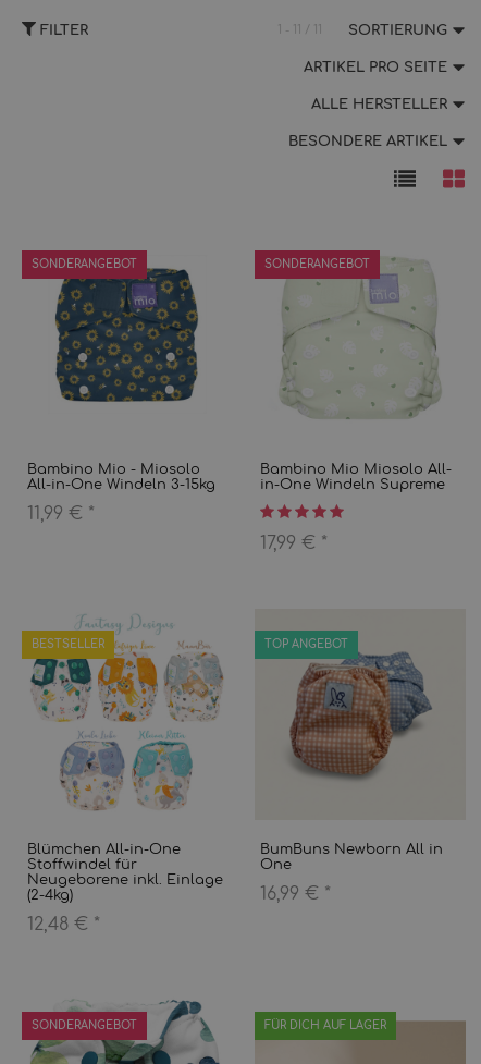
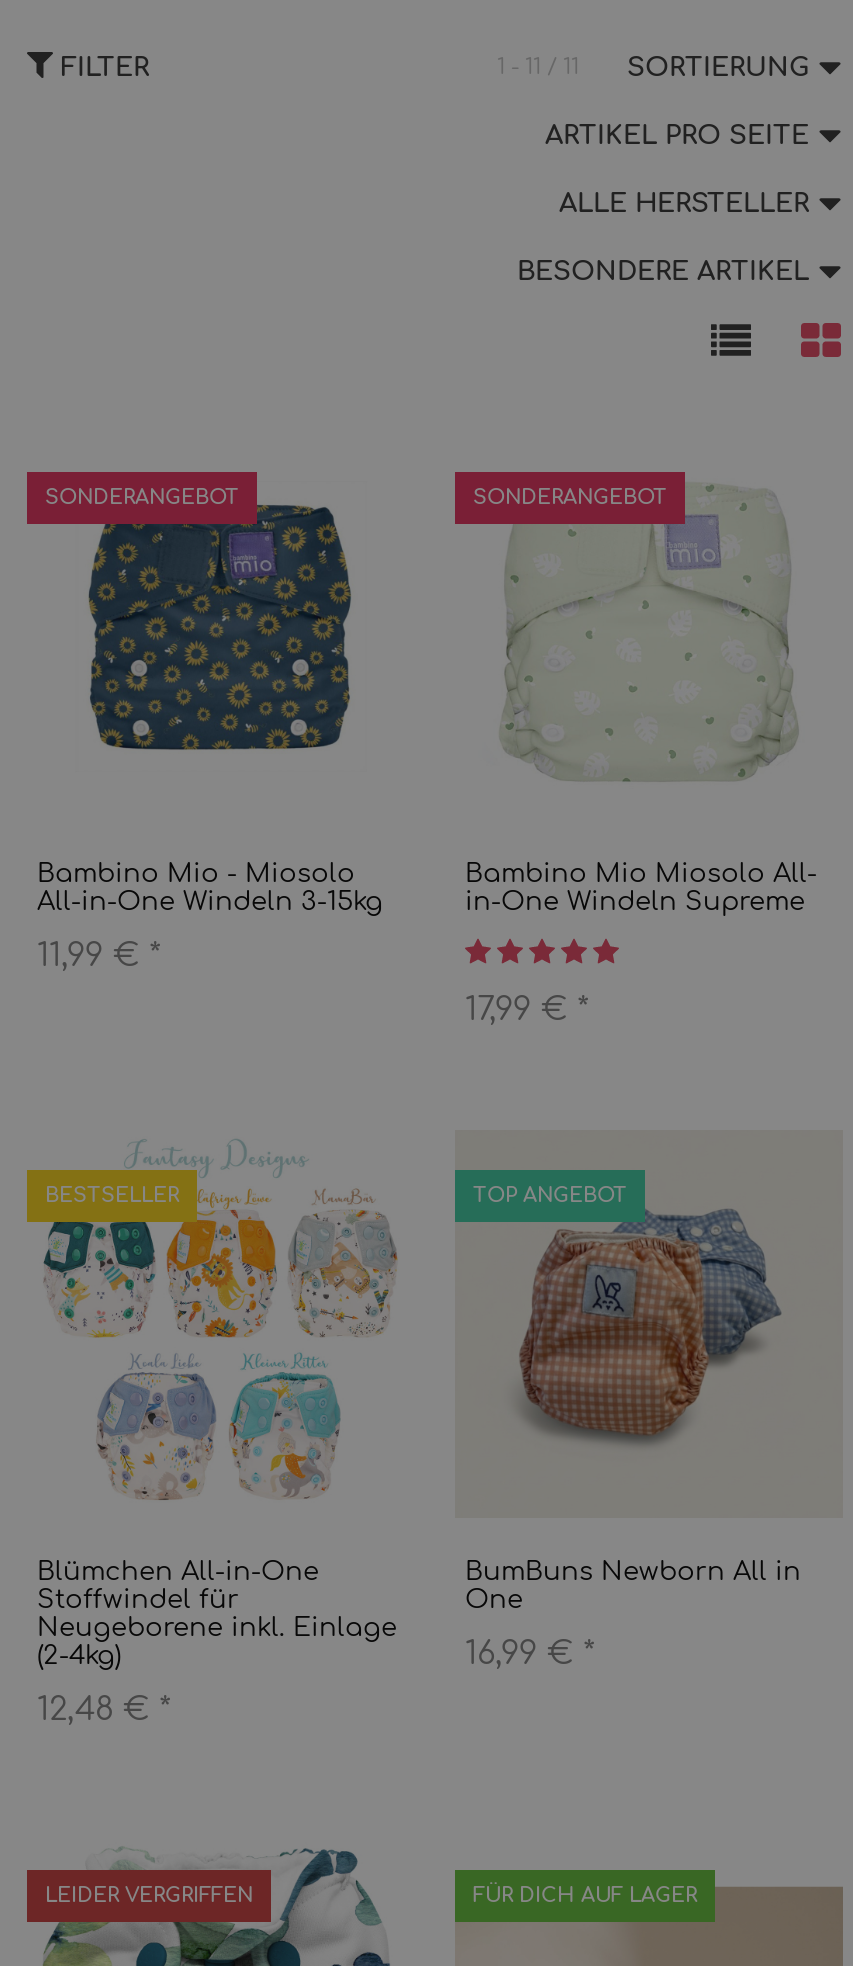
[32,1020,137,1032] SONDERANGEBOT -> [45,1884,253,1906] LEIDER VERGRIFFEN

